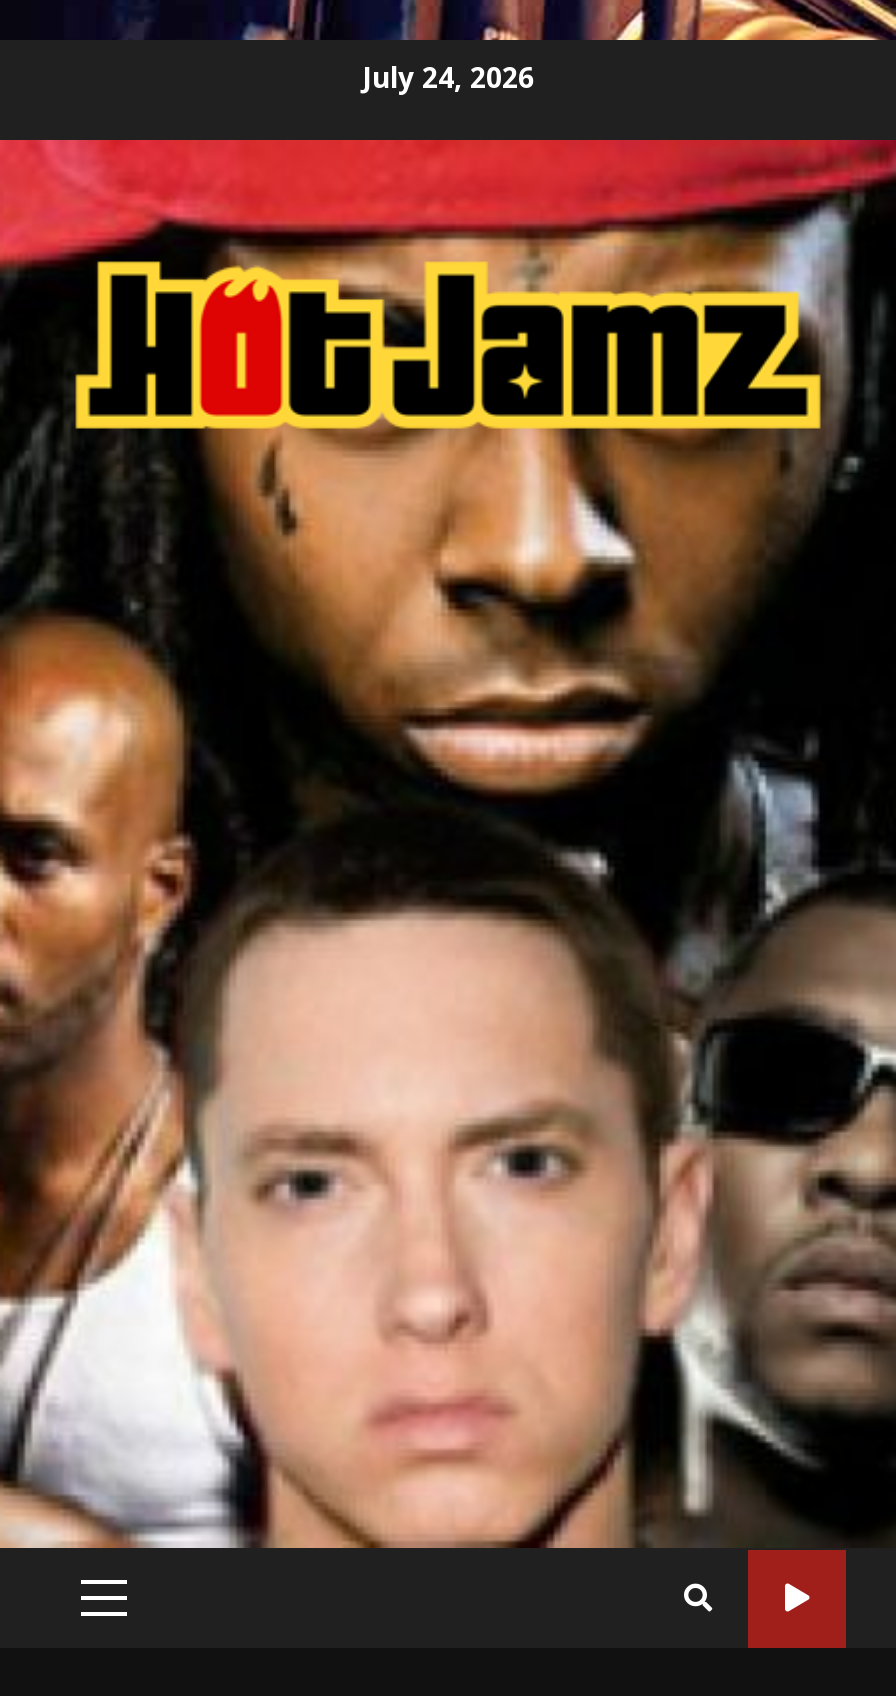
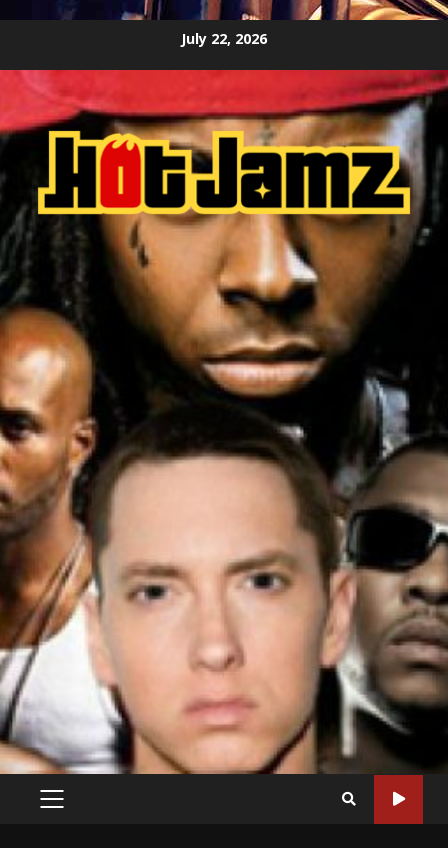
[362,57,534,95] July 24, 2026 -> [181,28,267,47] July 22, 2026

